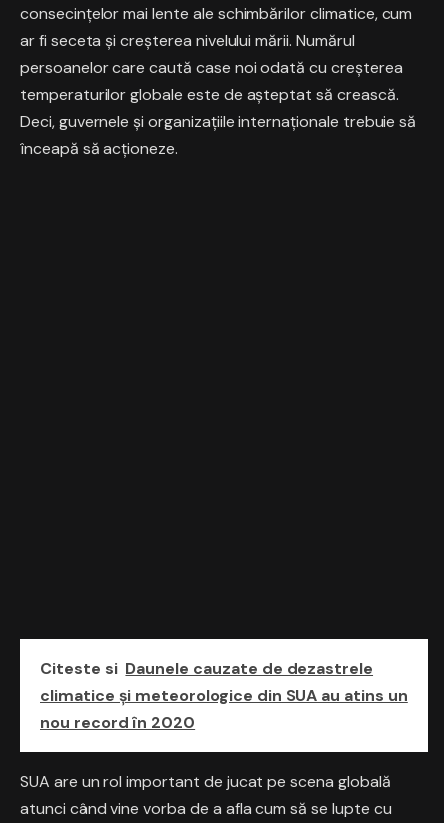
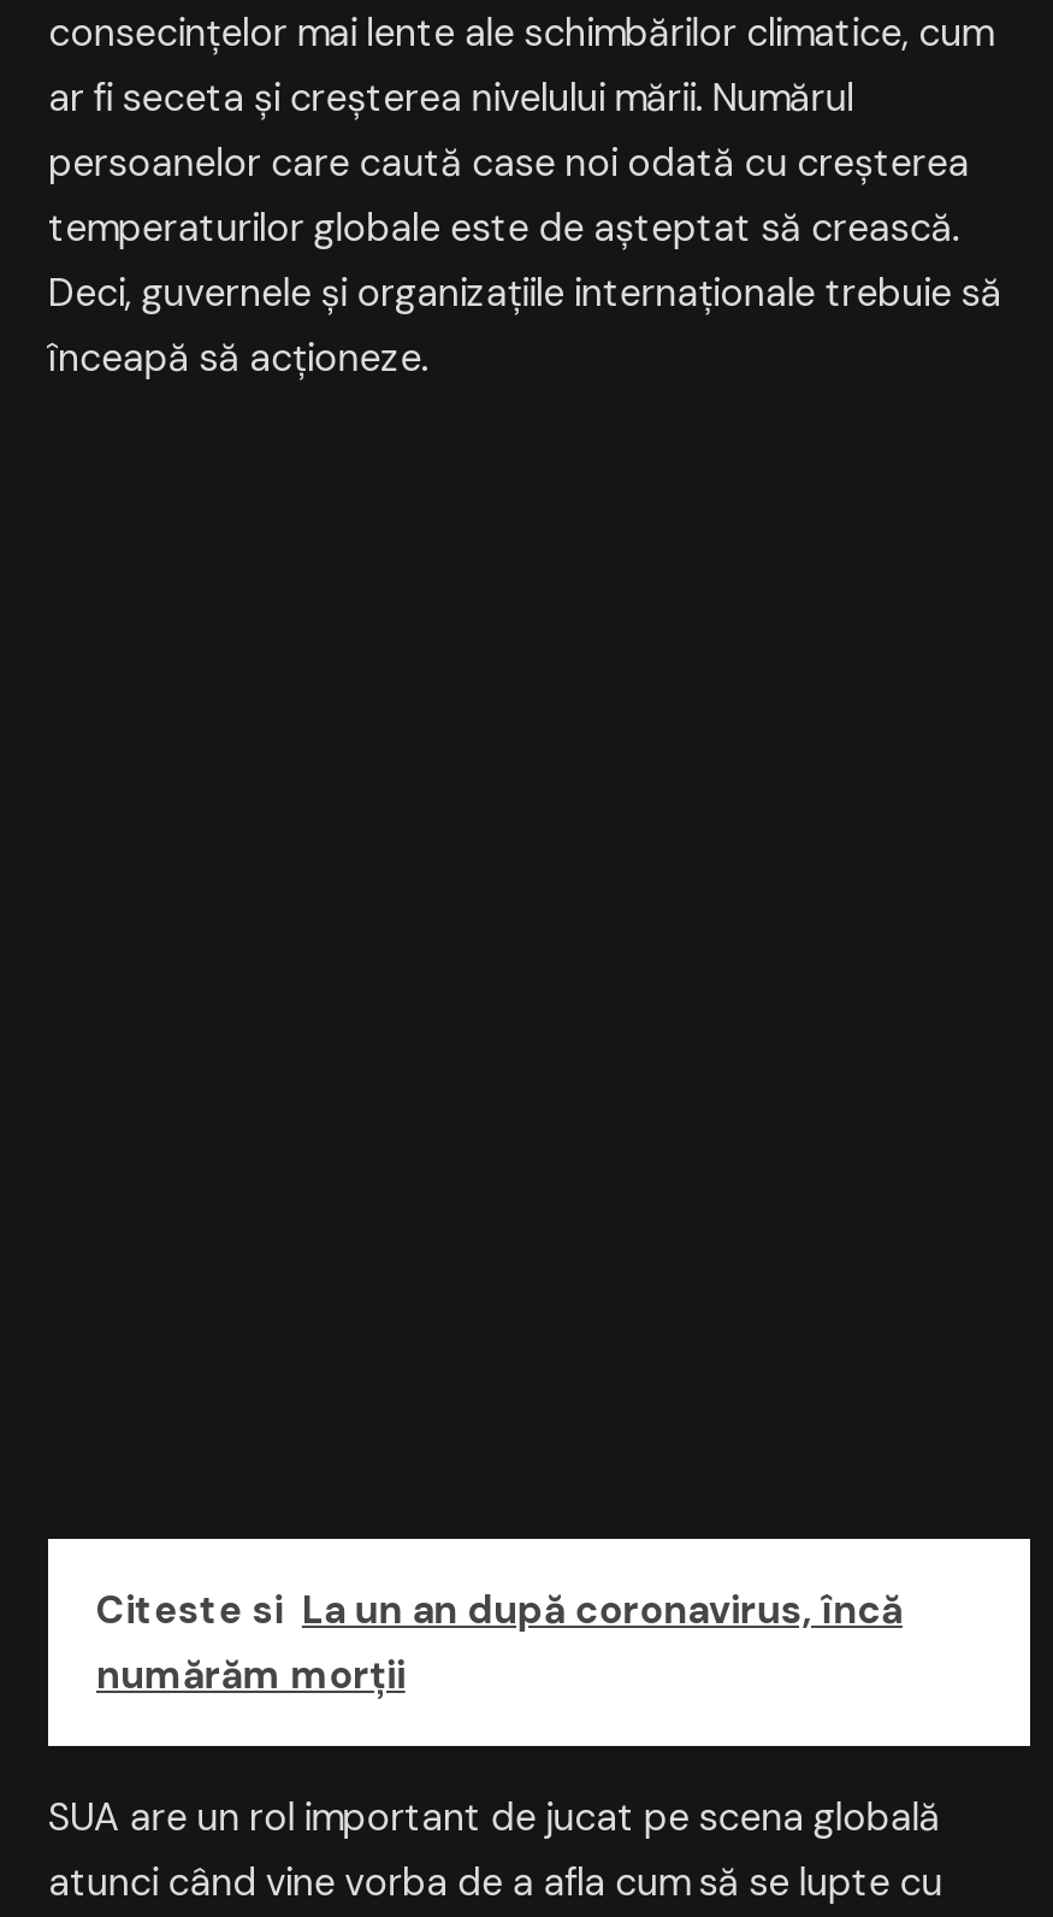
[40,658,408,733] Citeste si Daunele cauzate de dezastrele | climatice și meteorologice din SUA au atins un | nou record în 2020 -> [96,1585,903,1700] Citeste si La un an după coronavirus, încă | numărăm morții

